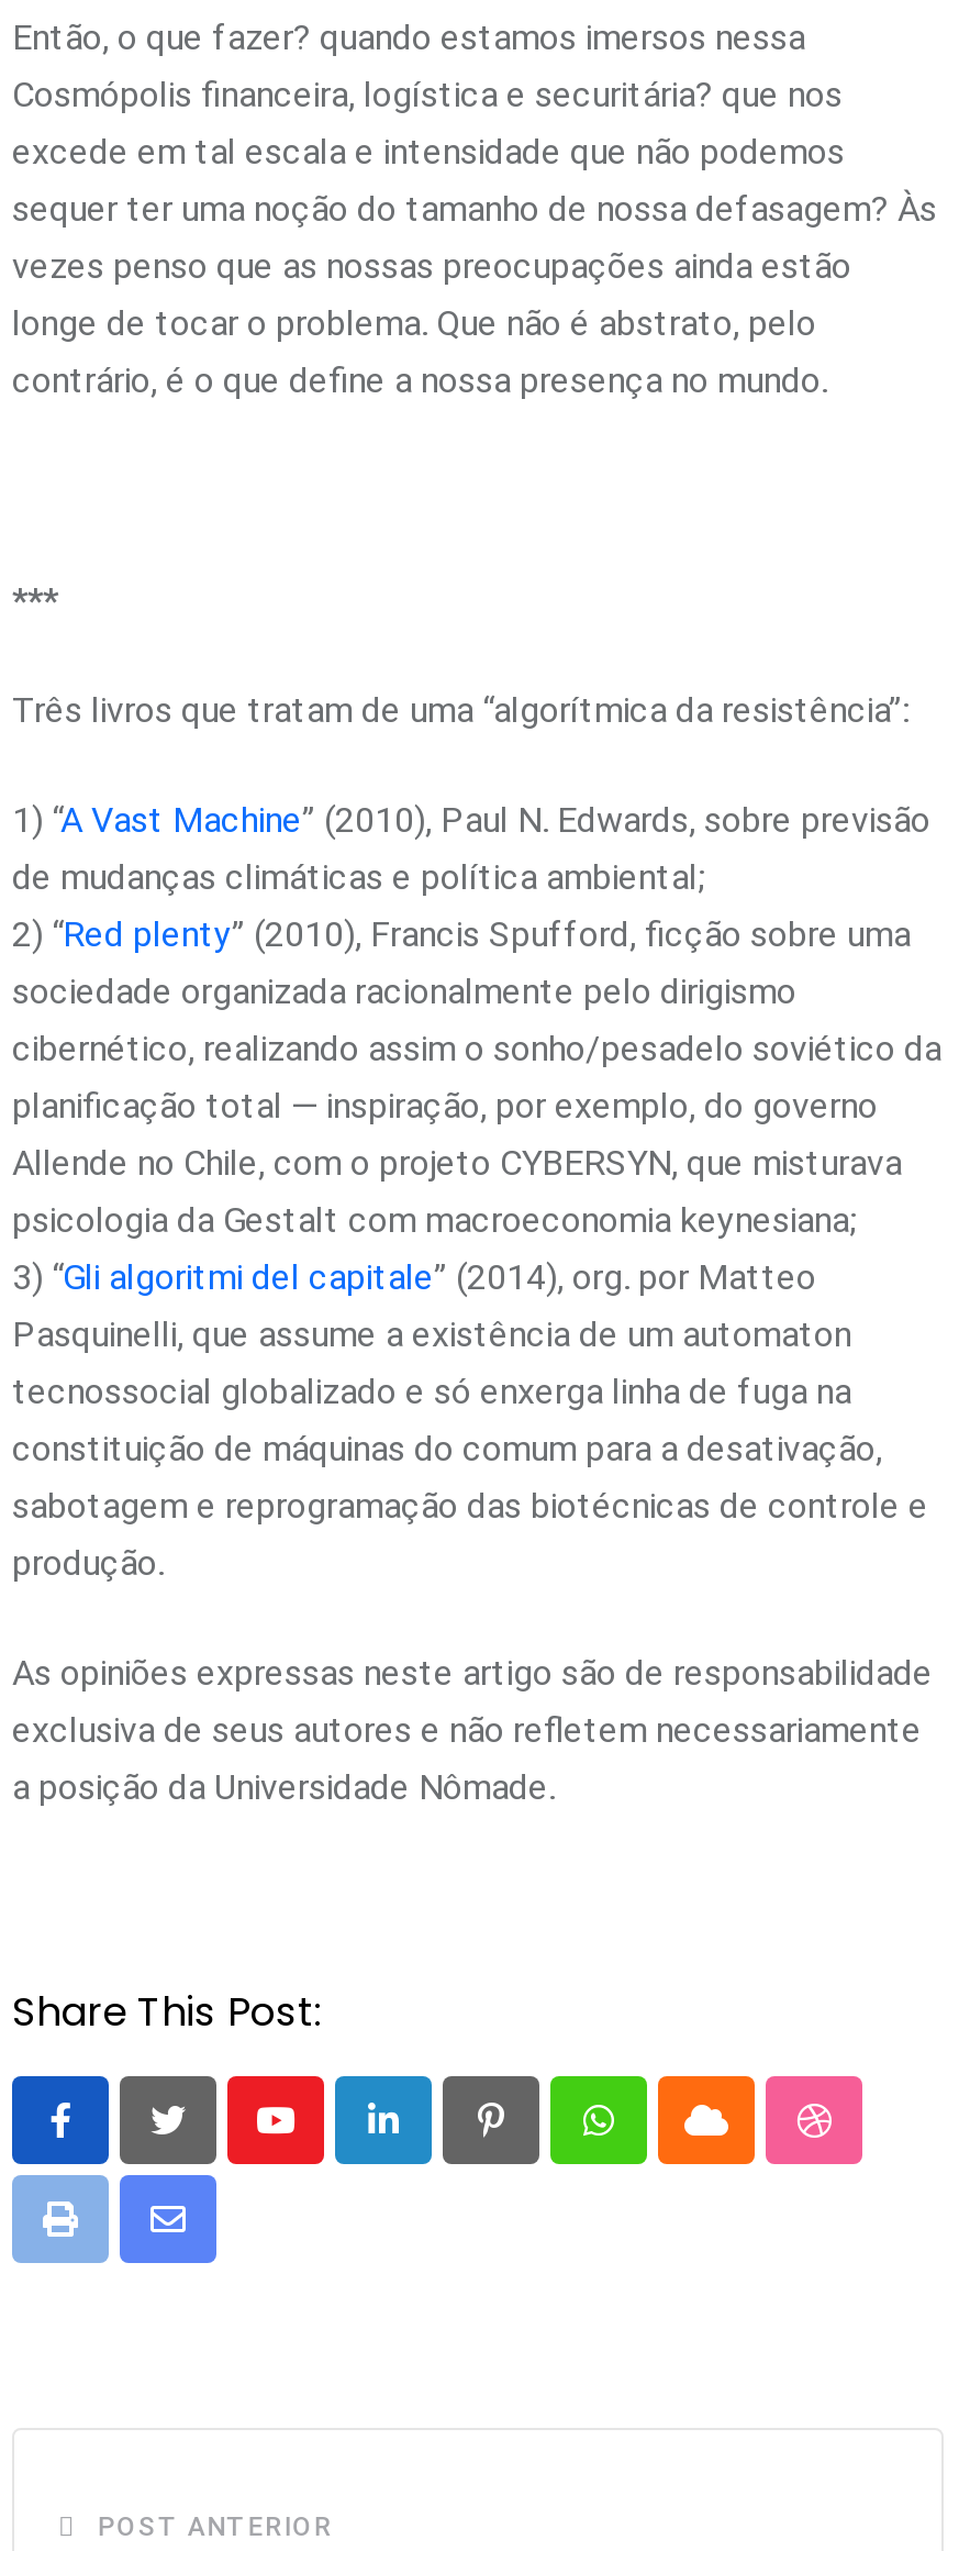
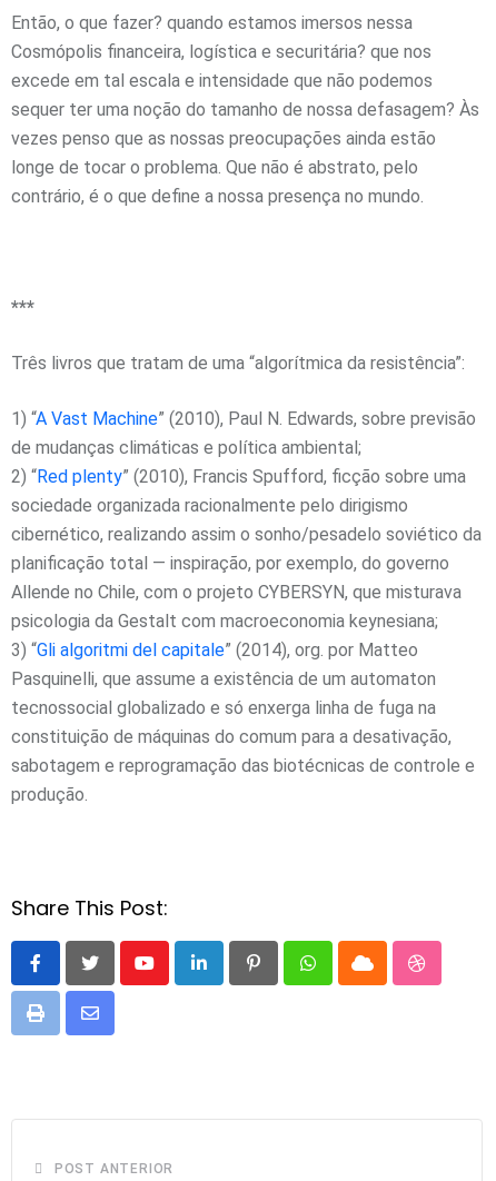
[12,1652,933,1808] As opiniões expressas neste artigo são de responsabilidade | exclusiva de seus autores e não refletem necessariamente | a posição da Universidade Nômade. -> none

